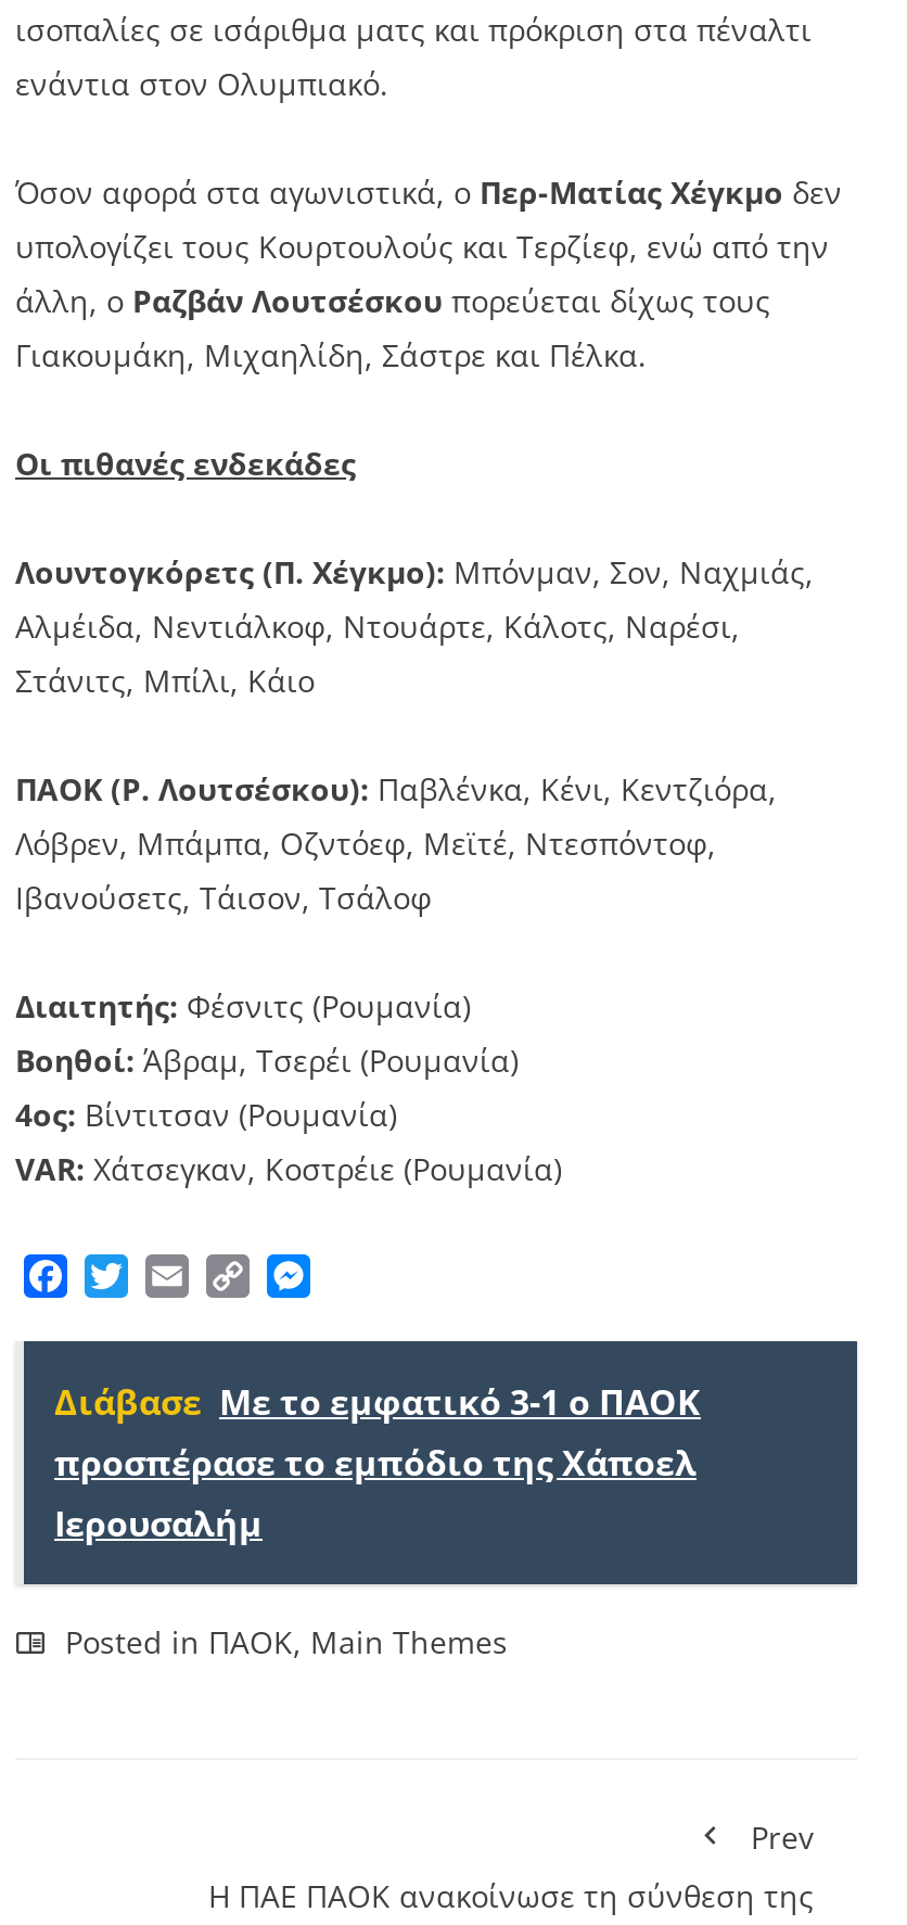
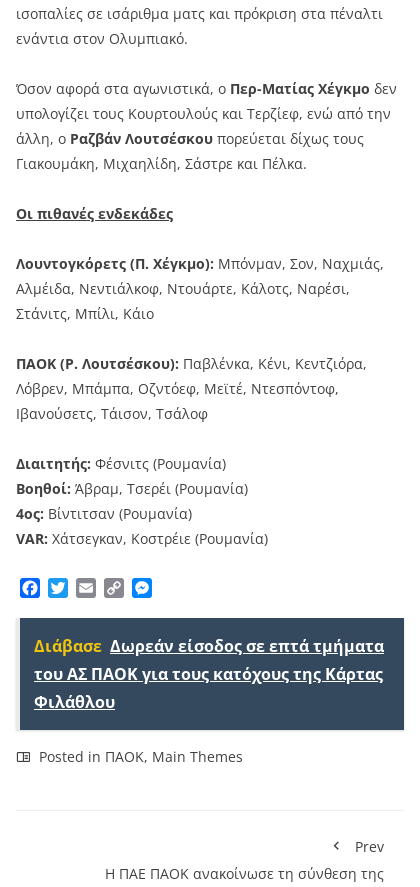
[54,1379,701,1548] Διάβασε Με το εμφατικό 3-1 ο ΠΑΟΚ | προσπέρασε το εμπόδιο της Χάποελ | Ιερουσαλήμ -> [34,635,384,713] Διάβασε Δωρεάν είσοδος σε επτά τμήματα | του ΑΣ ΠΑΟΚ για τους κατόχους της Κάρτας | Φιλάθλου

